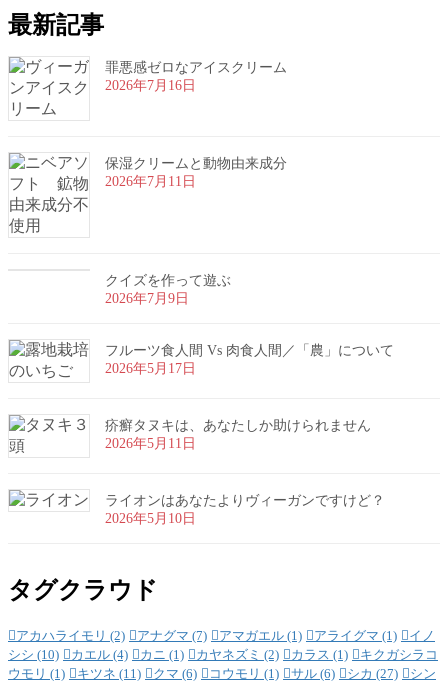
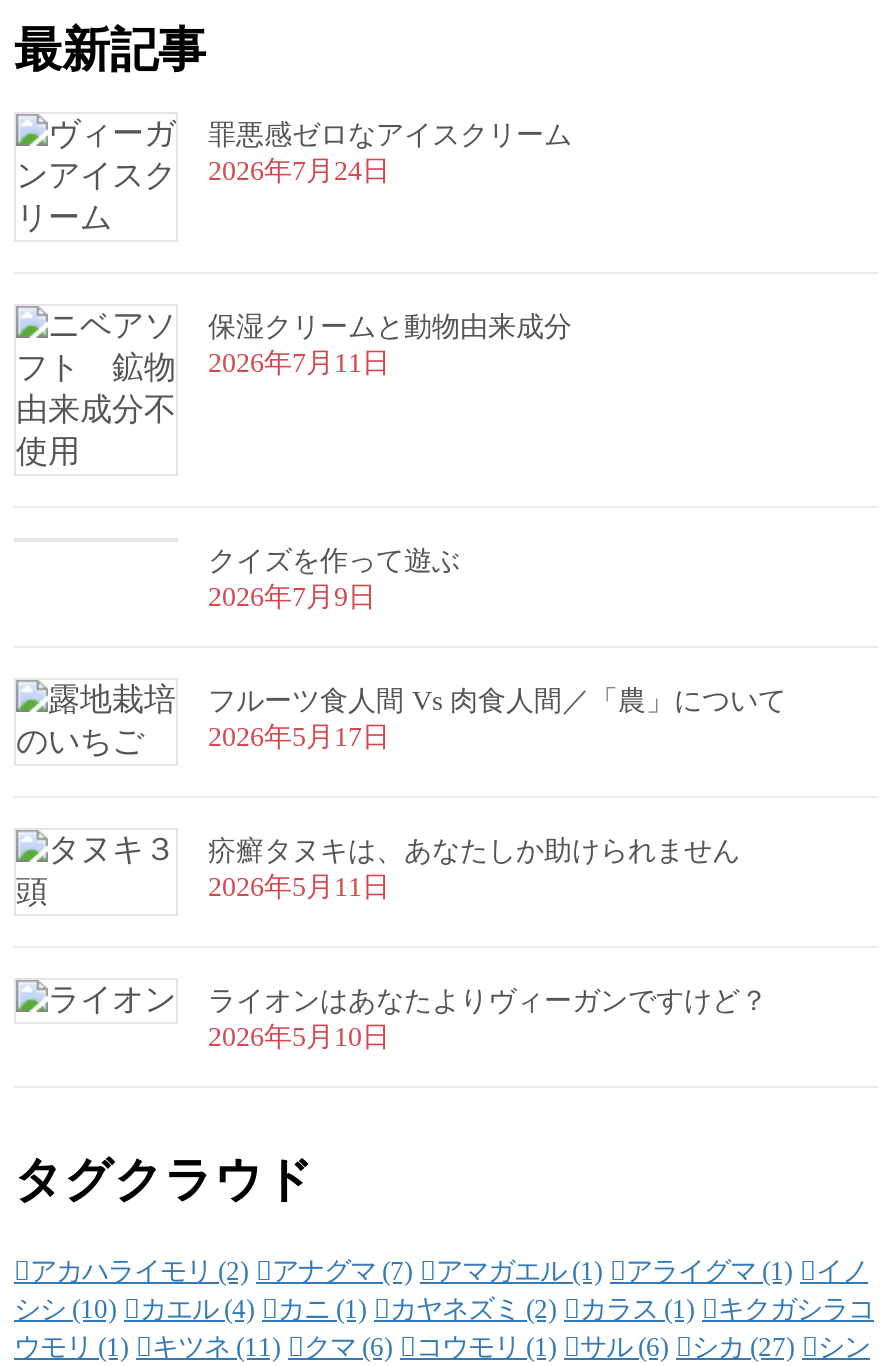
[105,78,196,93] 2026年7月16日 -> [208,156,390,186] 2026年7月24日

